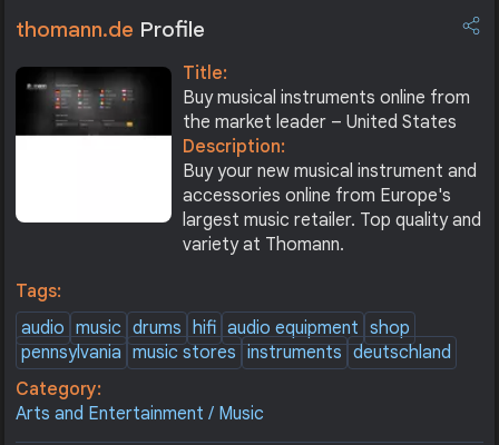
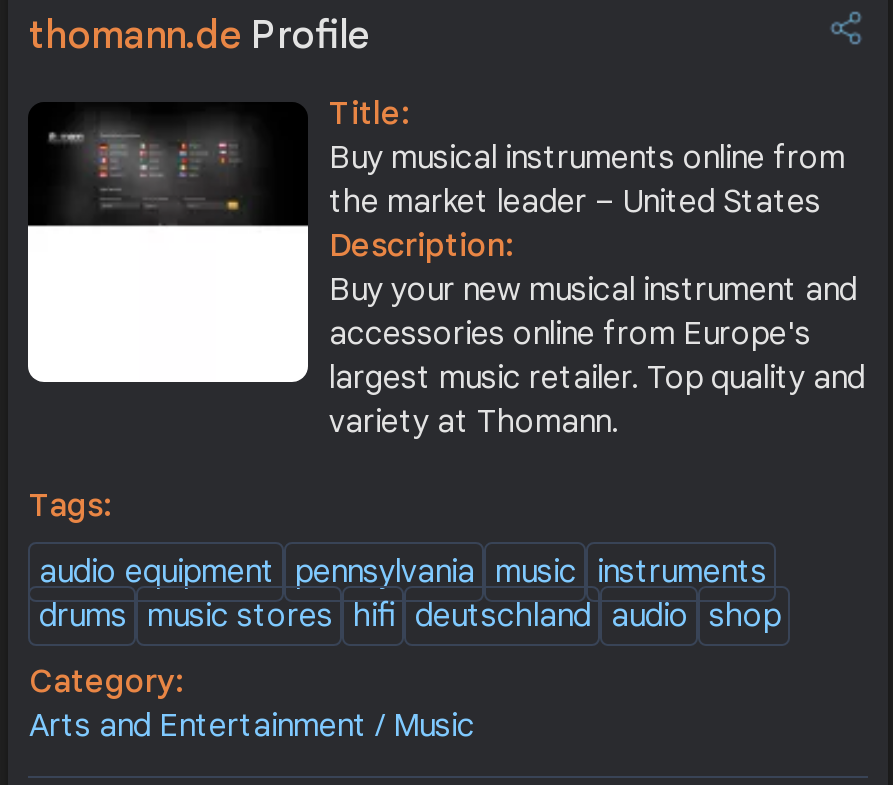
[22,317,452,364] audio music drums hifi audio equipment shop | pennsylvania music stores instruments deutschland -> [39,552,781,636] audio equipment pennsylvania music instruments | drums music stores hifi deutschland audio shop

